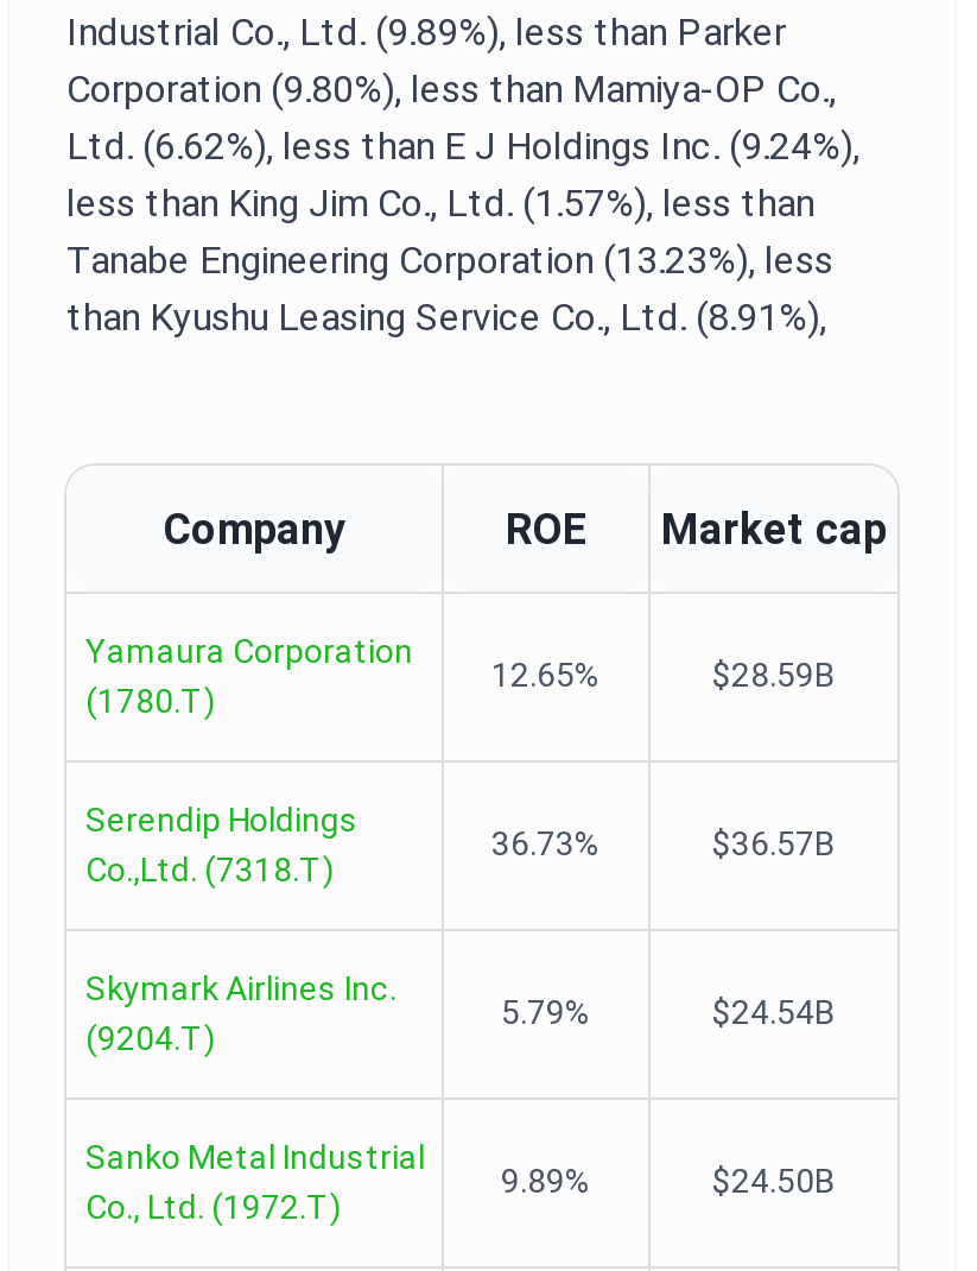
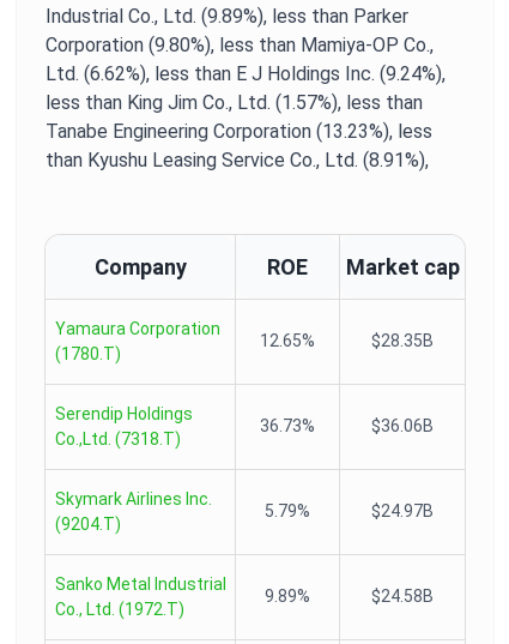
[712,656,836,694] $28.59B -> [371,331,434,350] $28.35B
[712,824,836,862] $36.57B -> [371,416,434,435] $36.06B
[712,993,836,1031] $24.54B -> [371,501,434,520] $24.97B
[712,1162,836,1200] $24.50B -> [371,586,434,606] $24.58B

